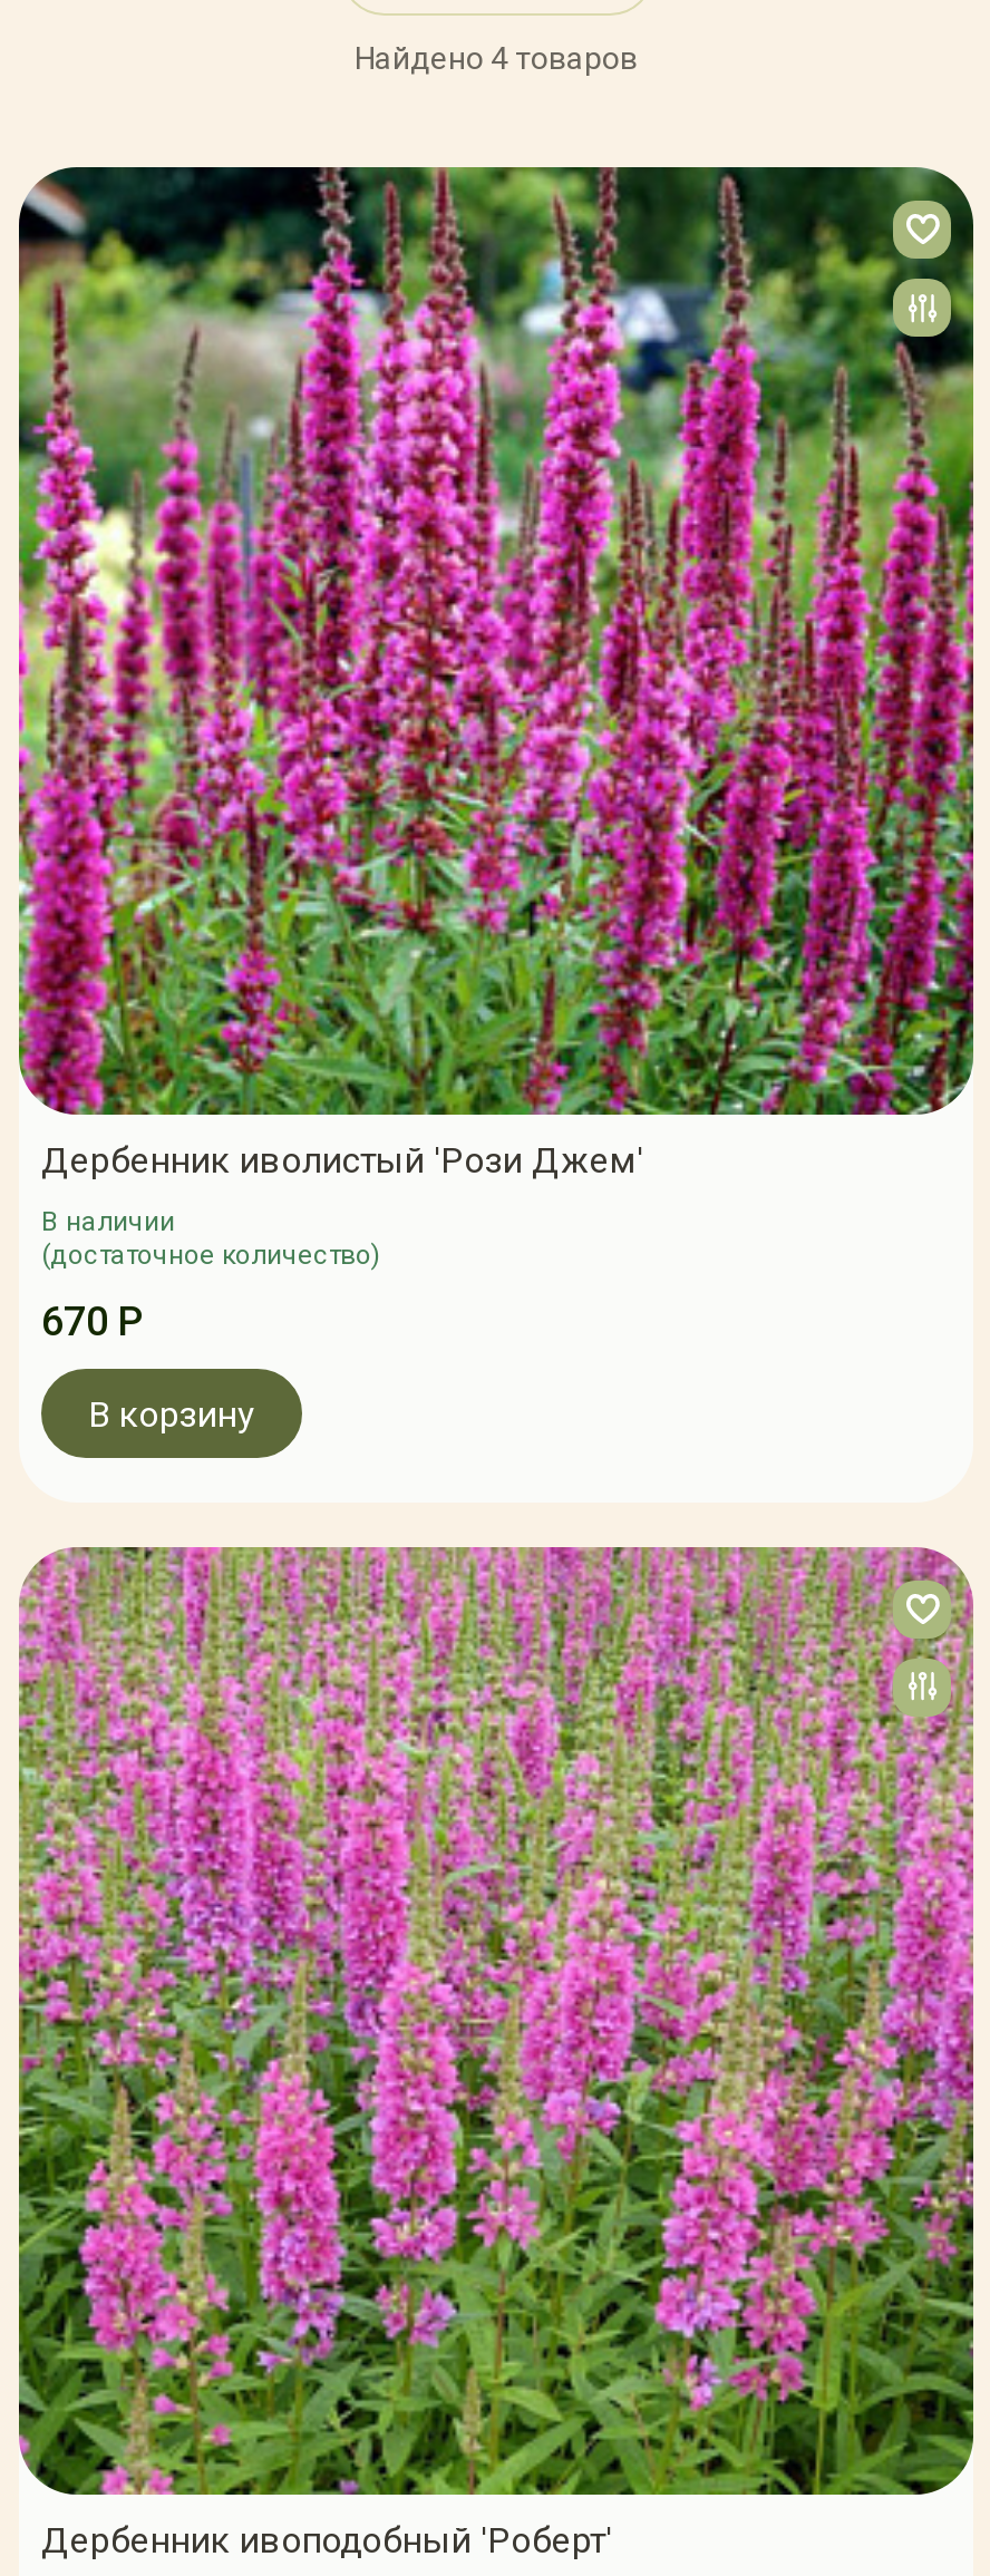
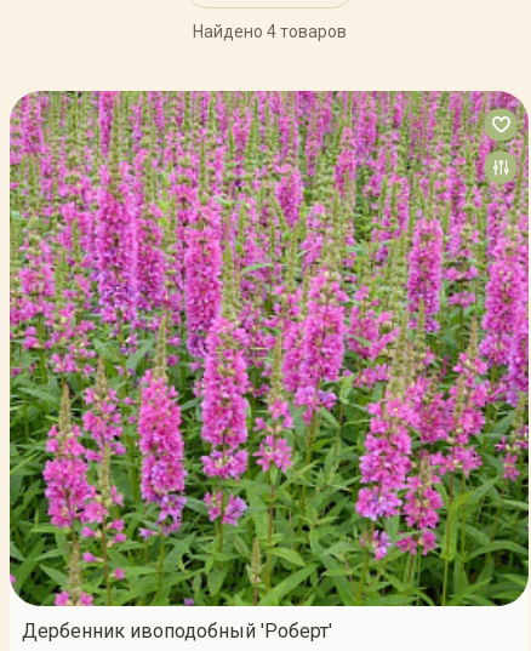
[17,165,976,1435] [image] | Дербенник иволистый 'Рози Джем' | В наличии | (достаточное количество) | 670 Р | В корзину -> none

